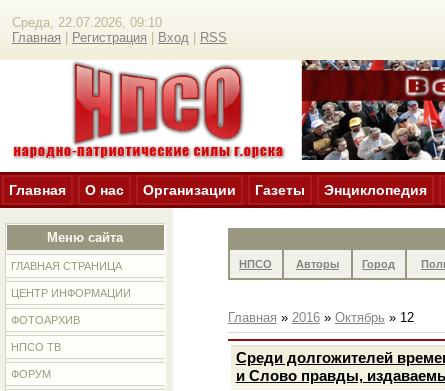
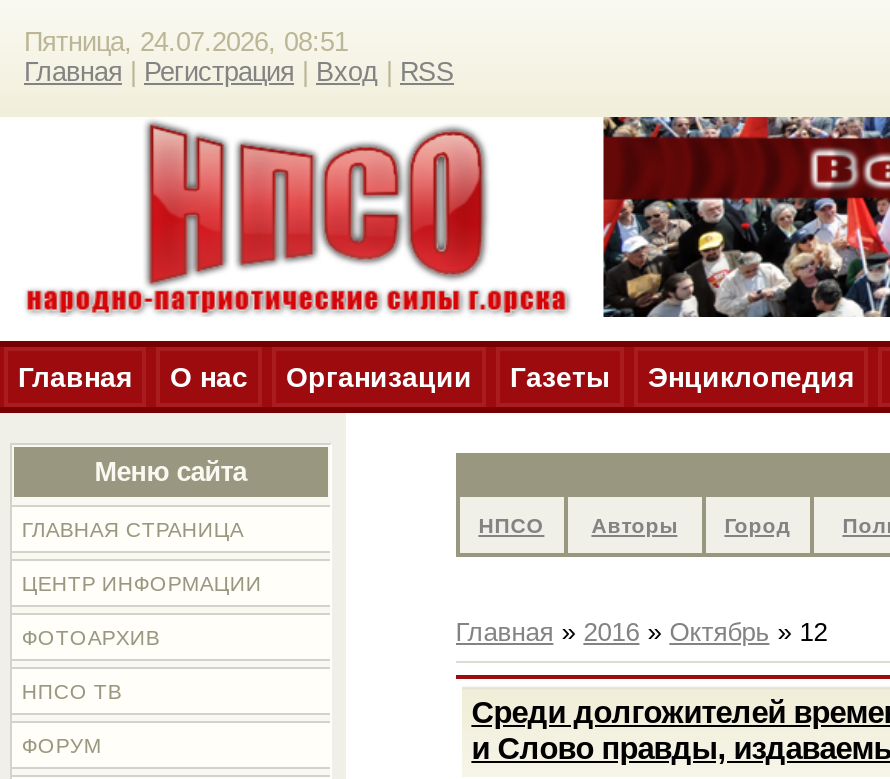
[12,15,162,30] Среда, 22.07.2026, 09:10 -> [24,27,348,57] Пятница, 24.07.2026, 08:51

